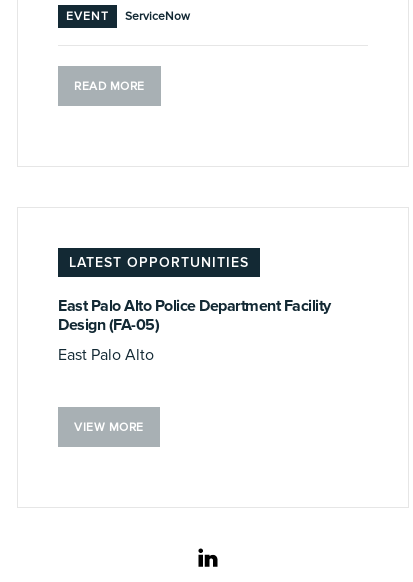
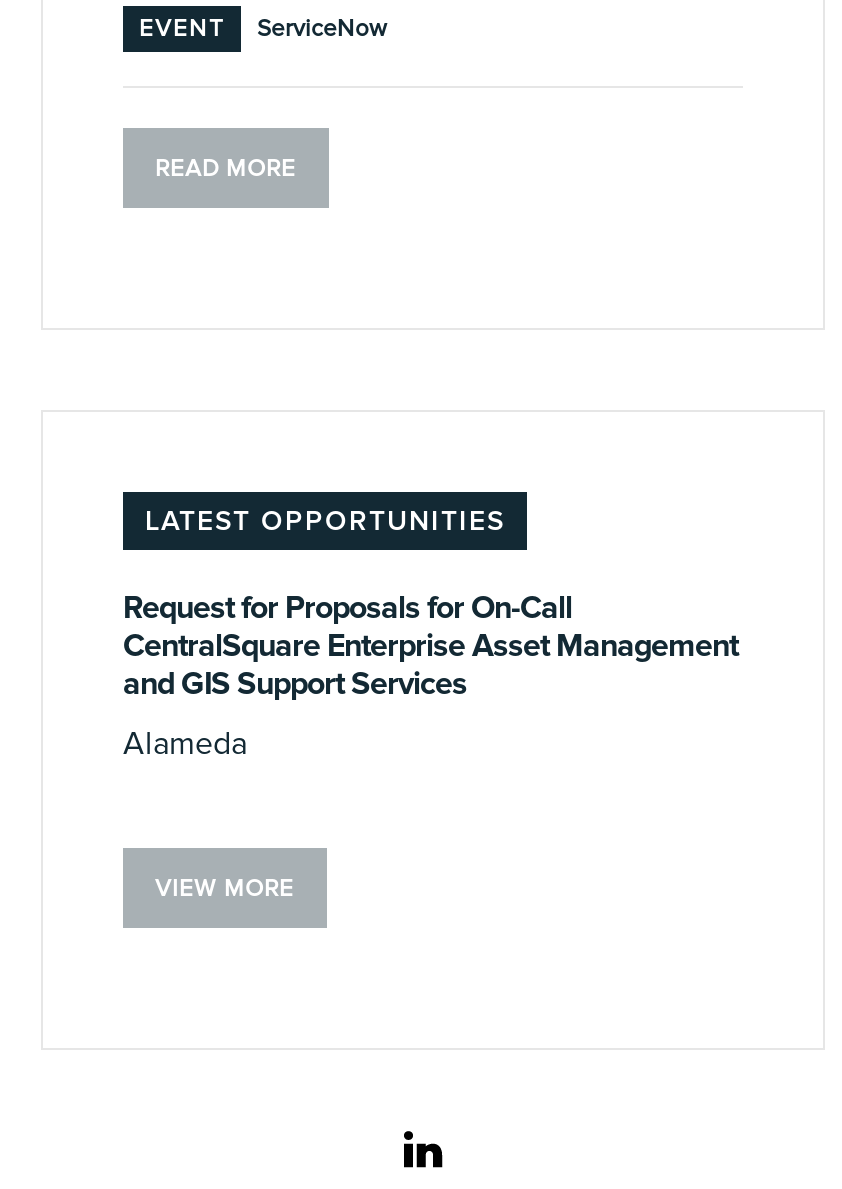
[58,296,330,335] East Palo Alto Police Department Facility | Design (FA-05) -> [123,588,738,704] Request for Proposals for On-Call | CentralSquare Enterprise Asset Management | and GIS Support Services
[58,345,154,365] East Palo Alto -> [123,724,247,764] Alameda

